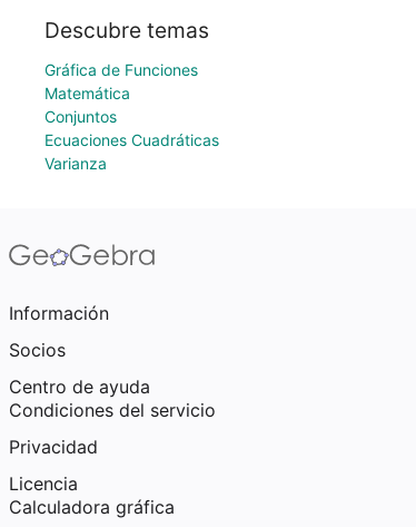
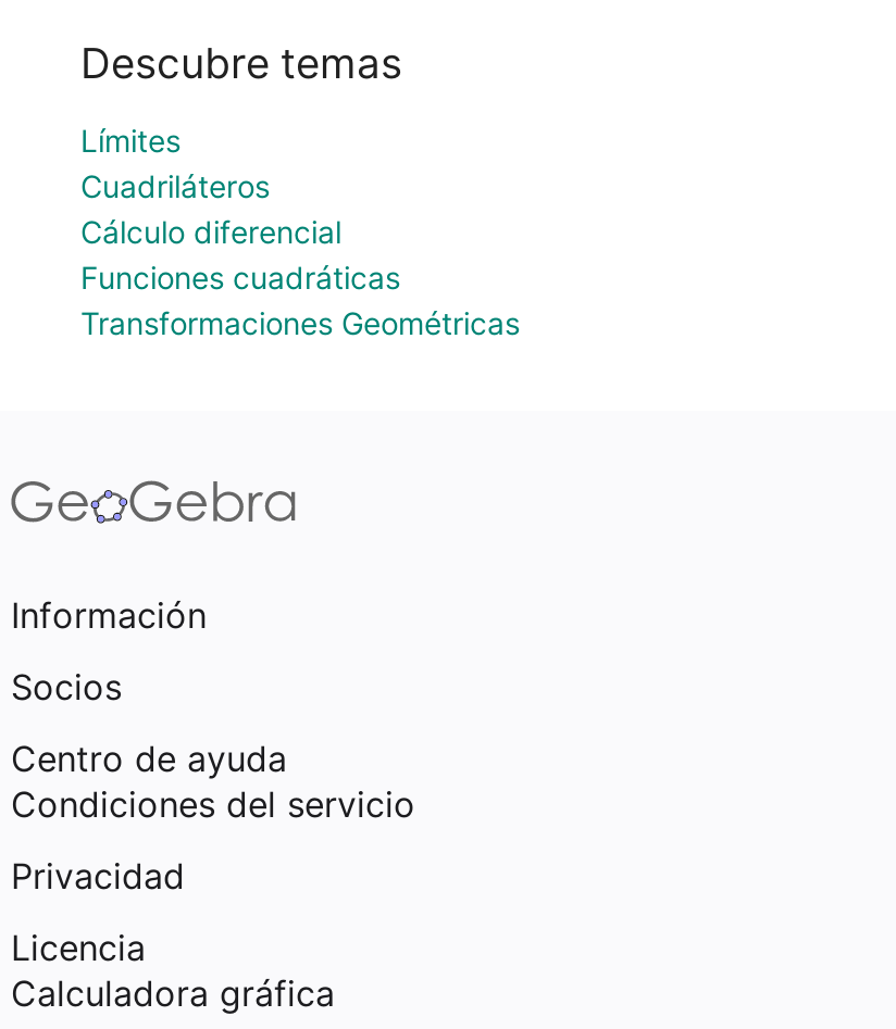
[44,60,219,173] Gráfica de Funciones | Matemática | Conjuntos | Ecuaciones Cuadráticas | Varianza -> [80,122,520,341] Límites | Cuadriláteros | Cálculo diferencial | Funciones cuadráticas | Transformaciones Geométricas

